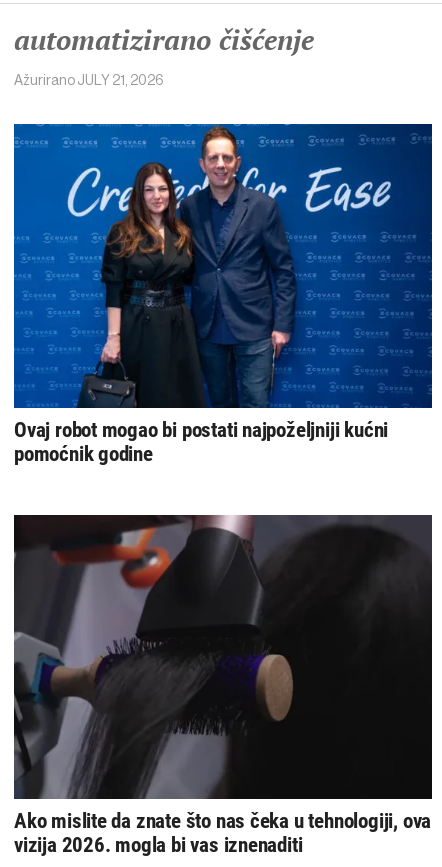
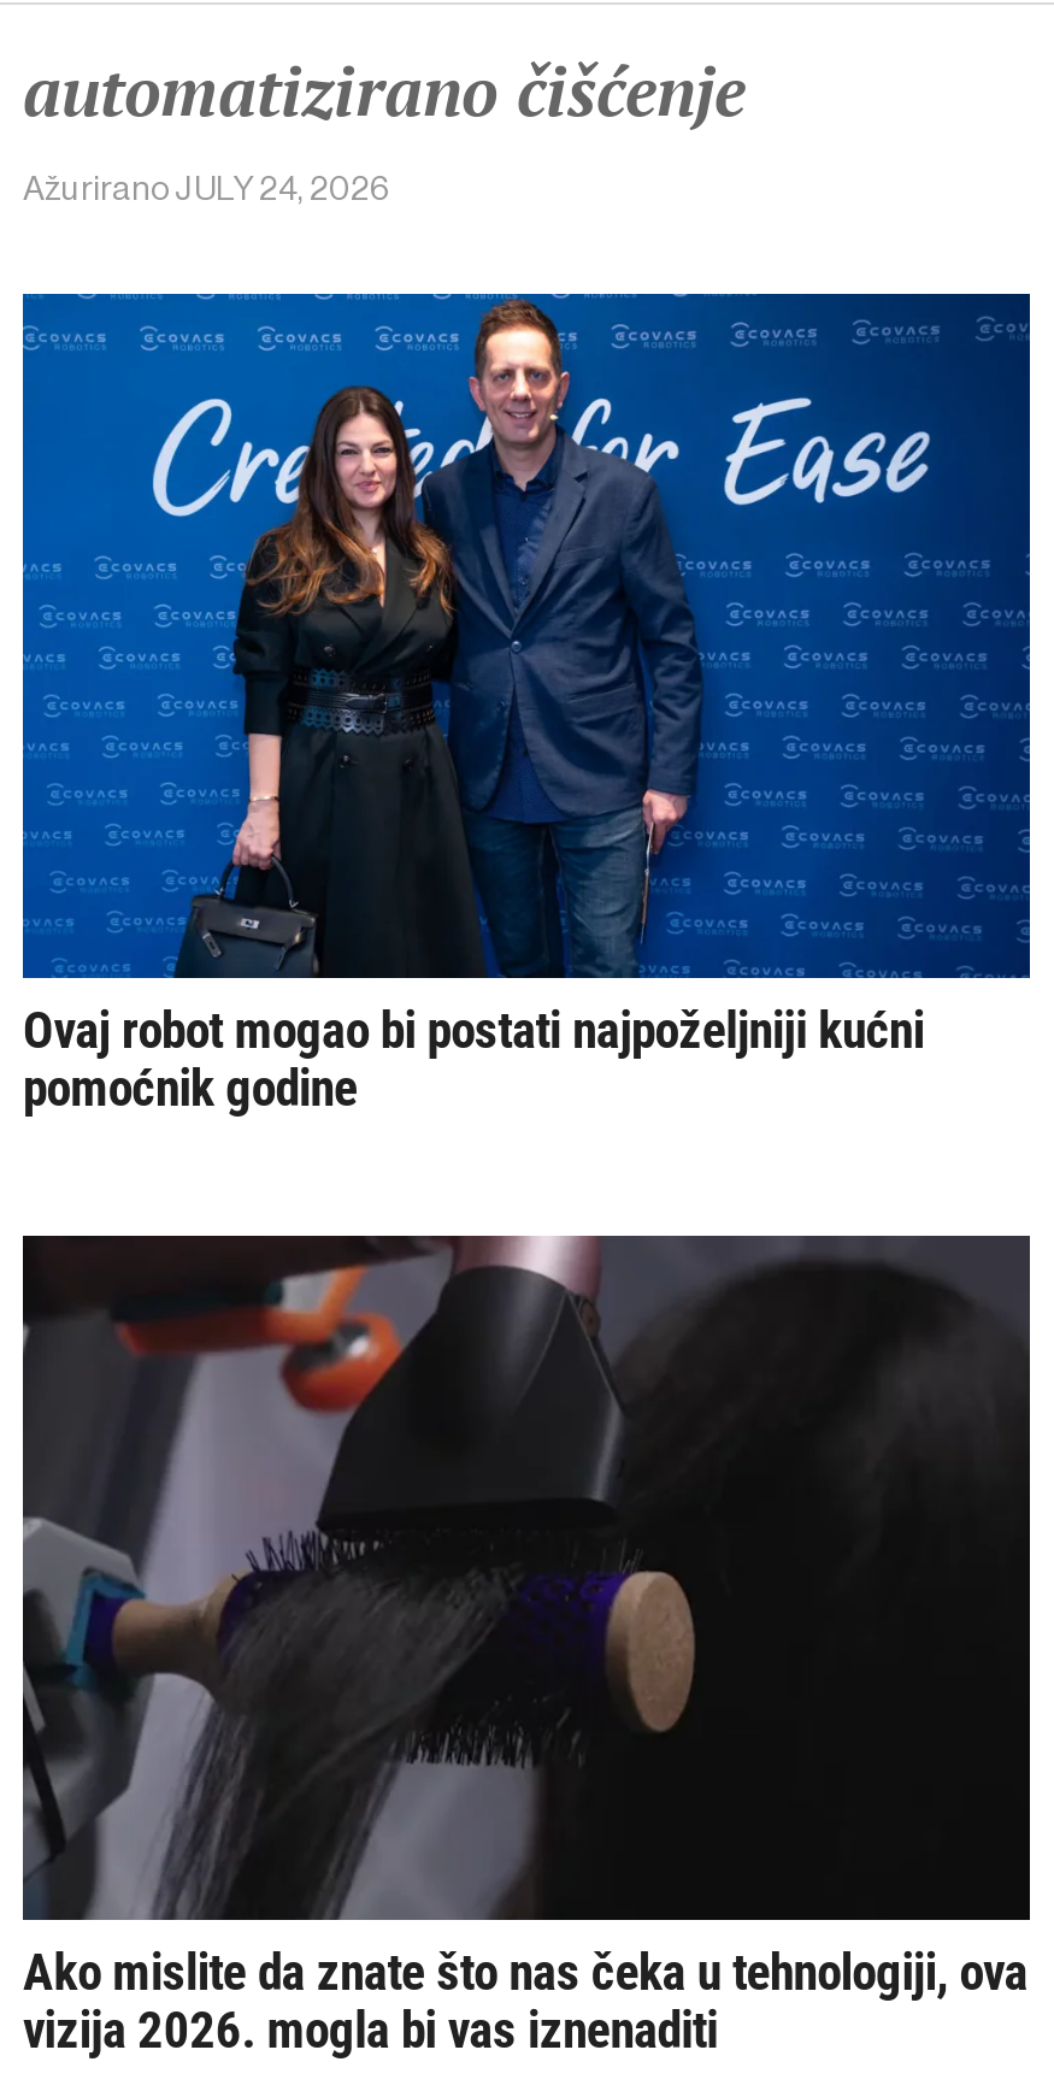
[14,74,164,88] Ažurirano JULY 21, 2026 -> [23,173,391,207] Ažurirano JULY 24, 2026

